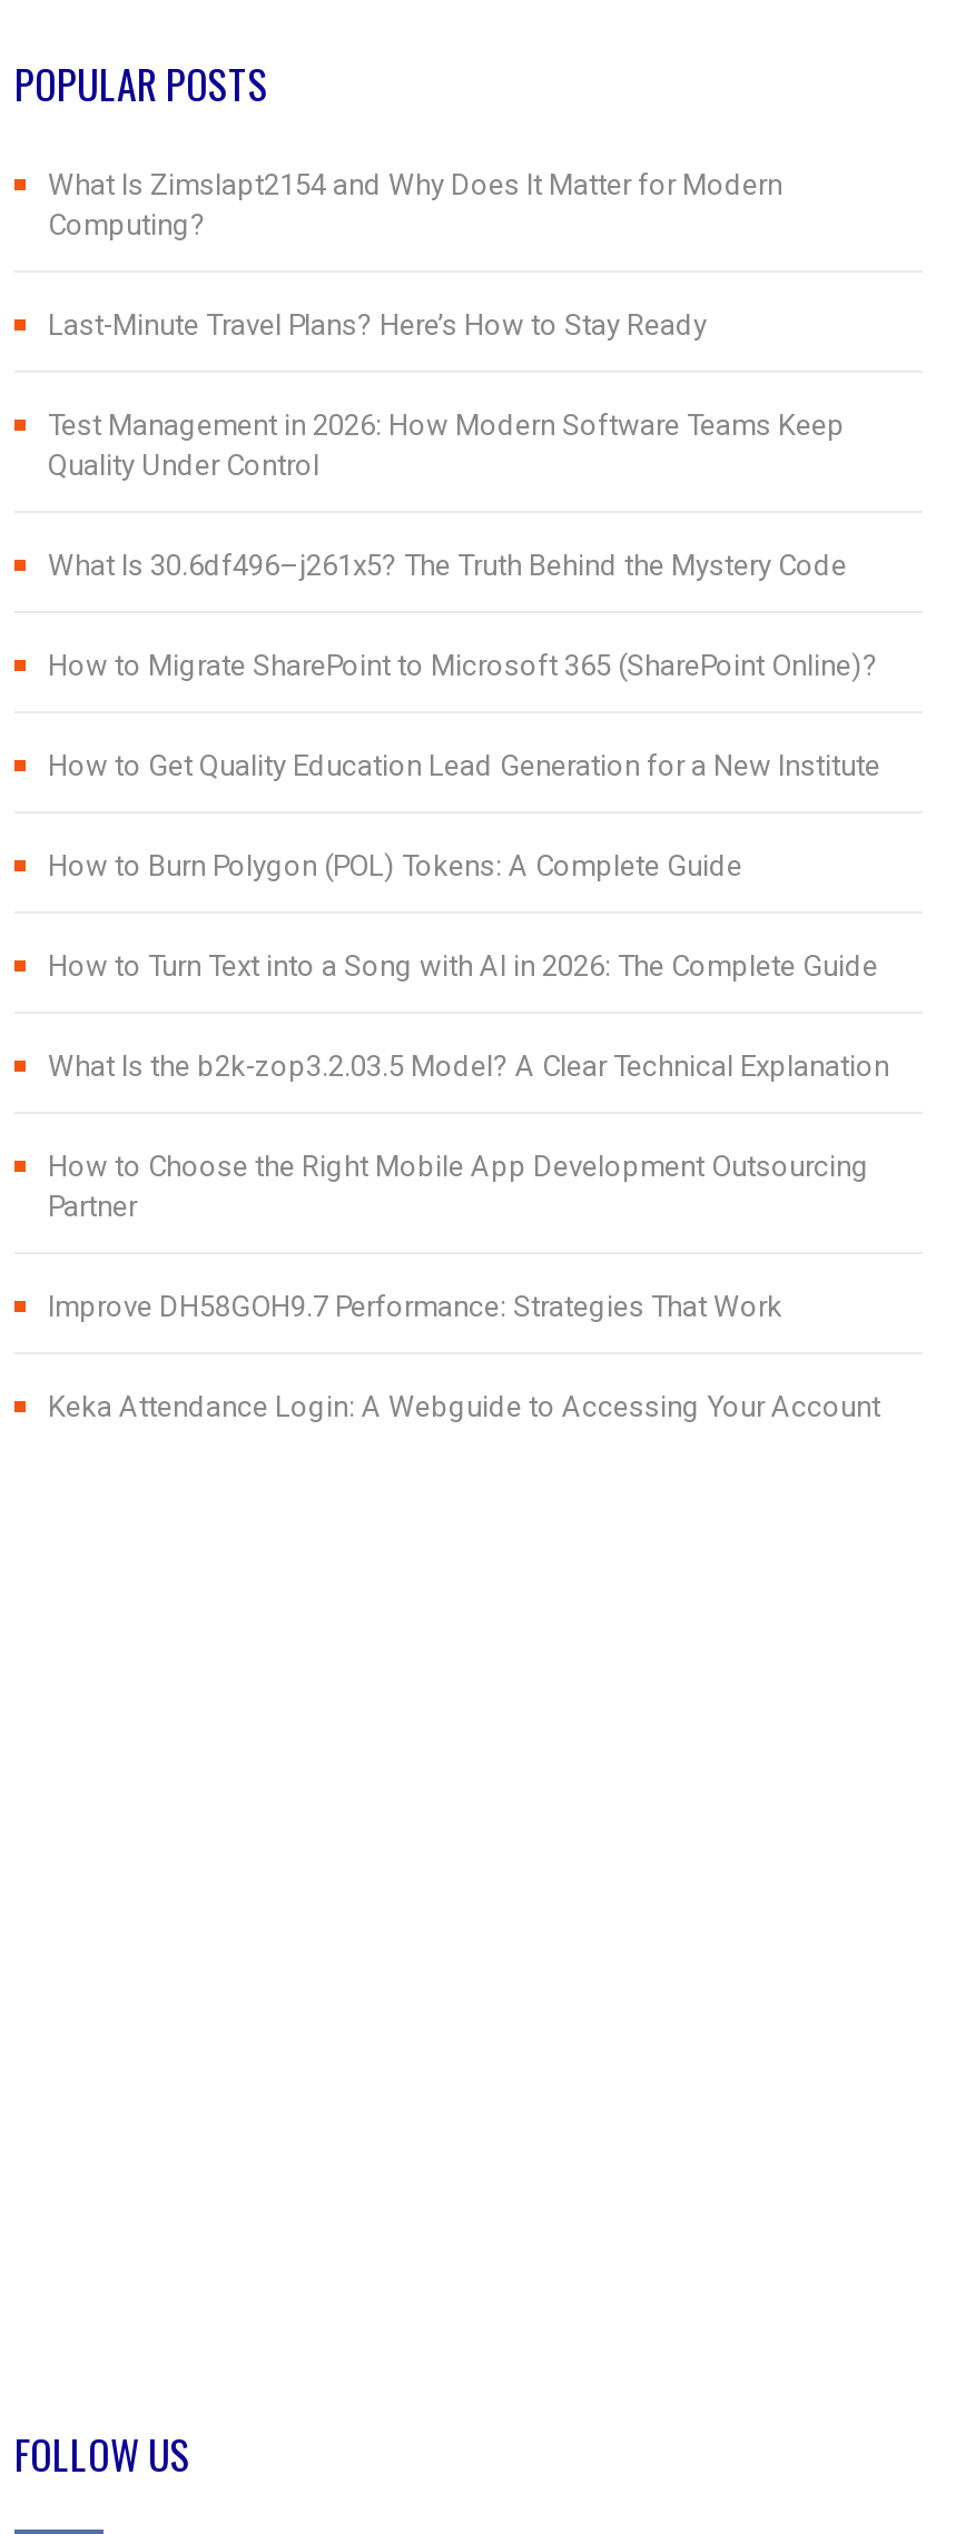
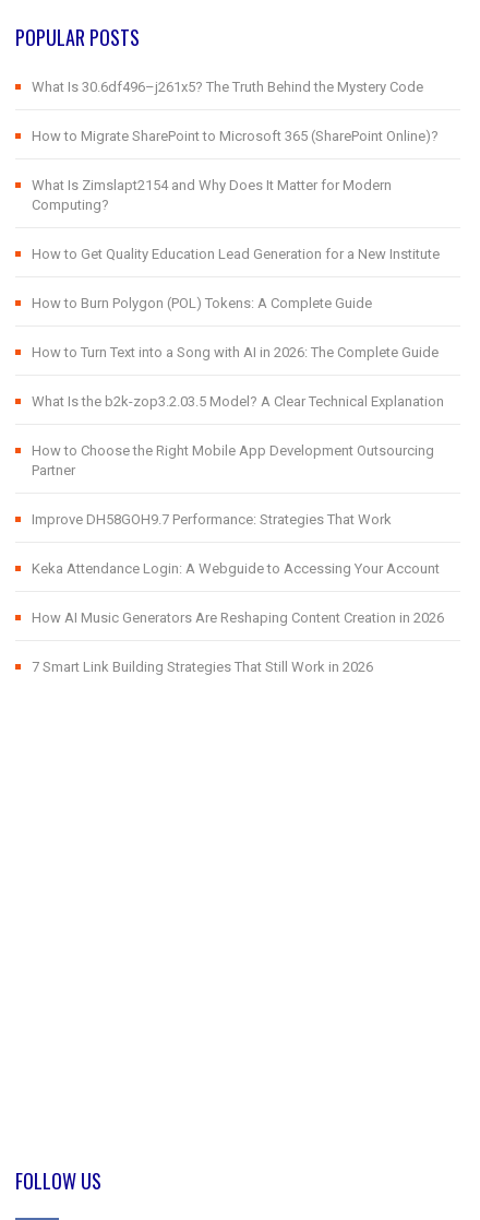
moved [48,169,782,242] -> [32,177,392,213]: What Is Zimslapt2154 and Why Does It Matter for Modern | Computing?
[48,309,845,483] Last-Minute Travel Plans? Here’s How to Stay Ready | Test Management in 2026: How Modern Software Teams Keep | Quality Under Control -> none
moved [48,549,878,683] -> [32,79,439,144]: What Is 30.6df496–j261x5? The Truth Behind the Mystery Code | How to Migrate SharePoint to Microsoft 365 (SharePoint Online)?
moved [48,750,889,1424] -> [32,246,444,577]: How to Get Quality Education Lead Generation for a New Institute | How to Burn Polygon (POL) Tokens: A Complete Guide | How to Turn Text into a Song with AI in 2026: The Complete Guide | What Is the b2k-zop3.2.03.5 Model? A Clear Technical Explanation | How to Choose the Right Mobile App Development Outsourcing | Partner | Improve DH58GOH9.7 Performance: Strategies That Work | Keka Attendance Login: A Webguide to Accessing Your Account
none -> [32,610,444,675] How AI Music Generators Are Reshaping Content Creation in 2026 | 7 Smart Link Building Strategies That Still Work in 2026

